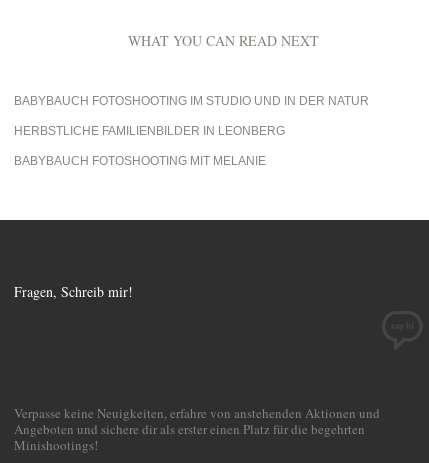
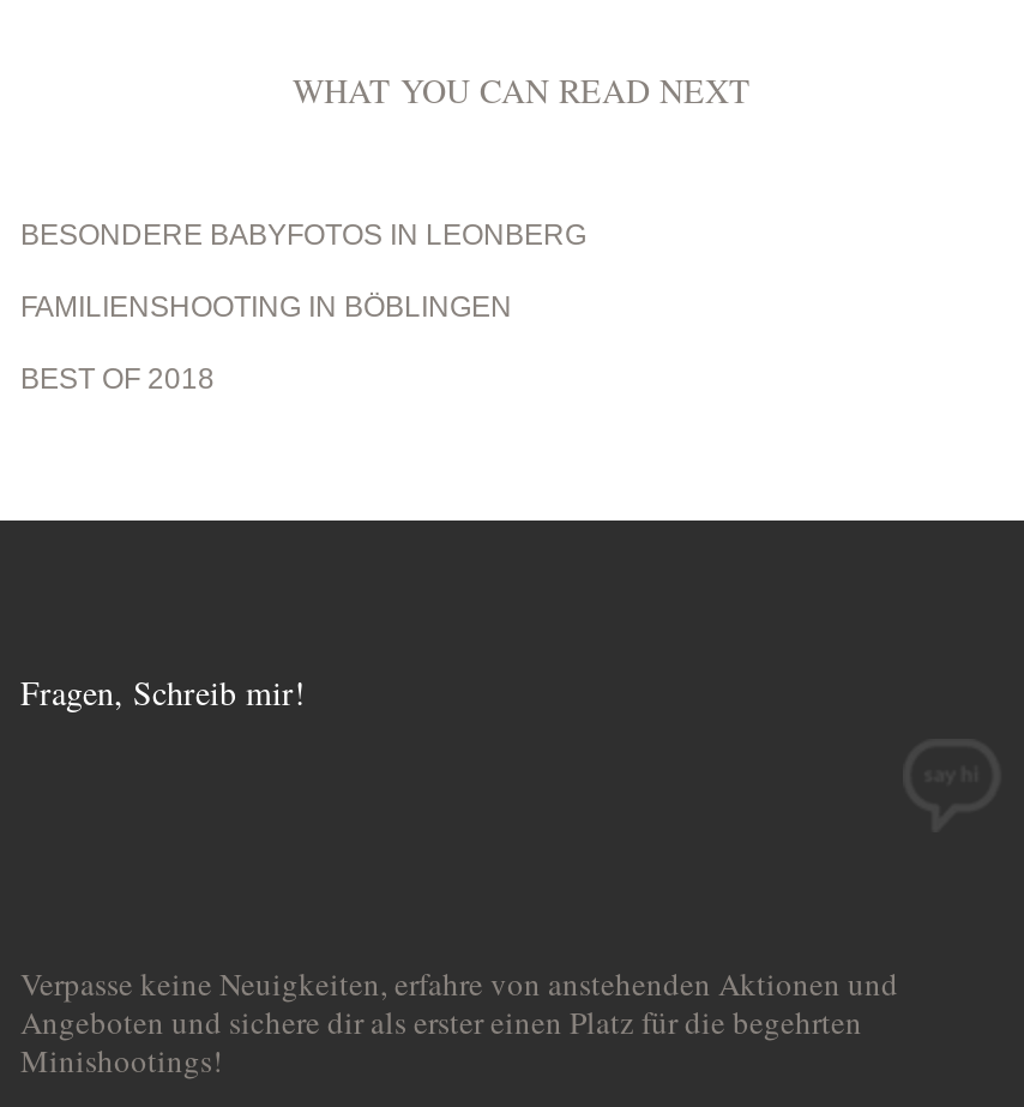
[14,94,369,108] BABYBAUCH FOTOSHOOTING IM STUDIO UND IN DER NATUR -> [20,219,586,253] BESONDERE BABYFOTOS IN LEONBERG
[14,124,285,138] HERBSTLICHE FAMILIENBILDER IN LEONBERG -> [20,291,512,325] FAMILIENSHOOTING IN BÖBLINGEN
[14,154,266,168] BABYBAUCH FOTOSHOOTING MIT MELANIE -> [20,363,215,397] BEST OF 2018

